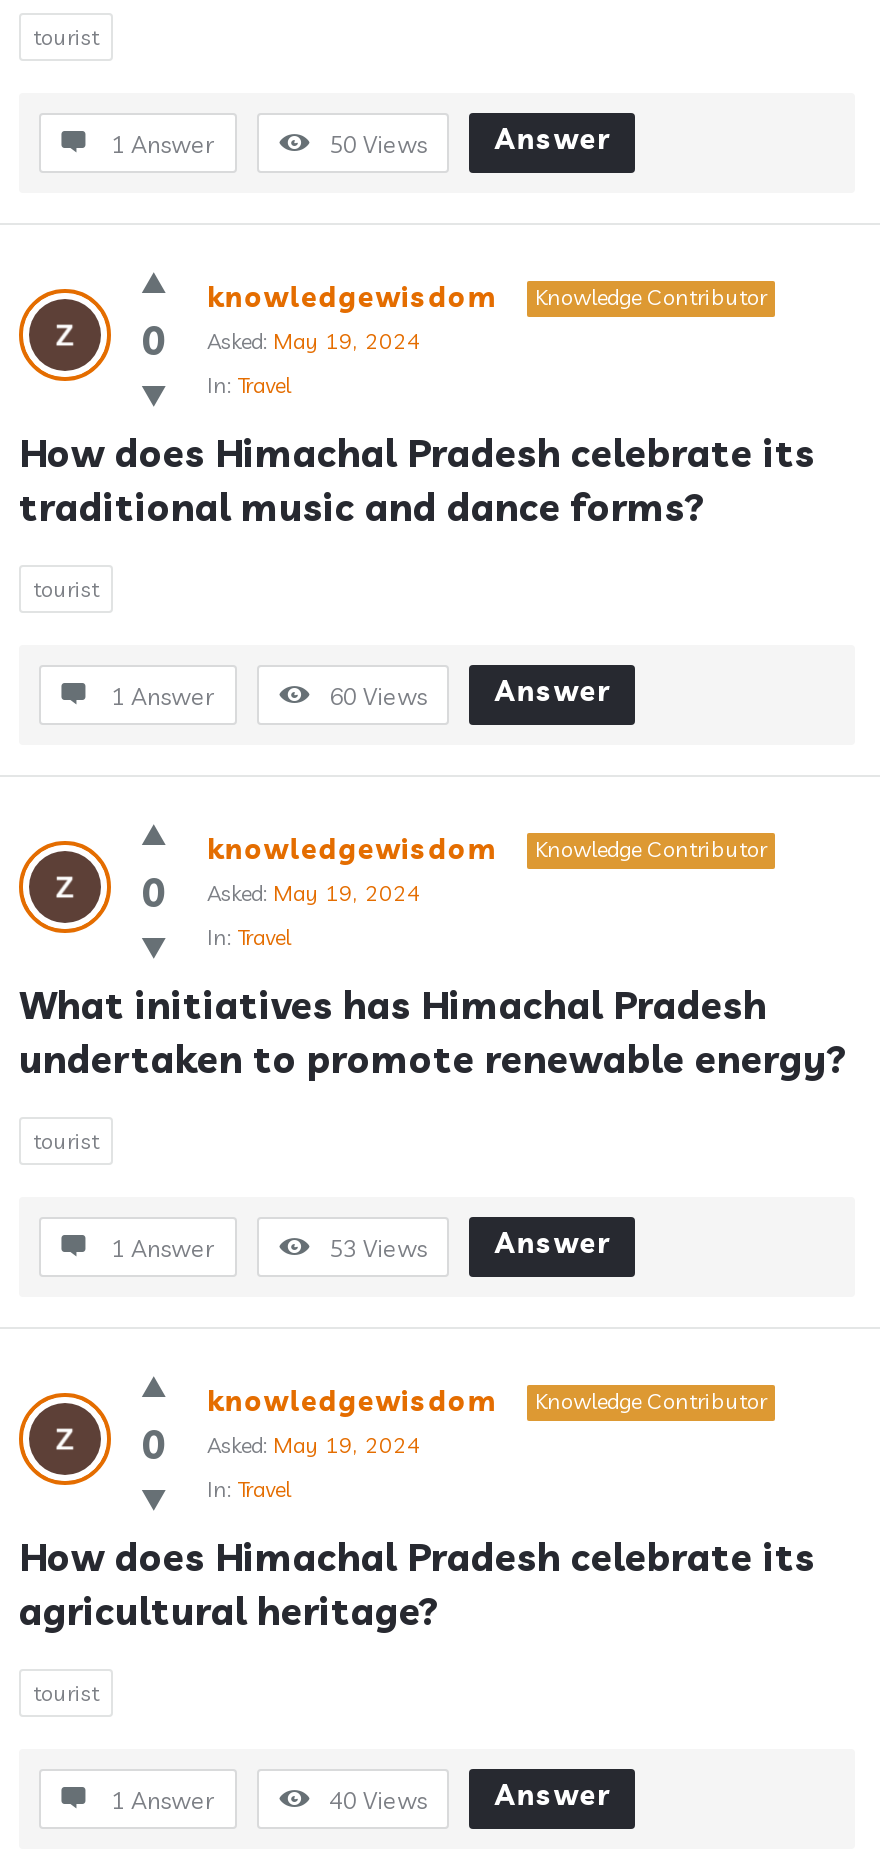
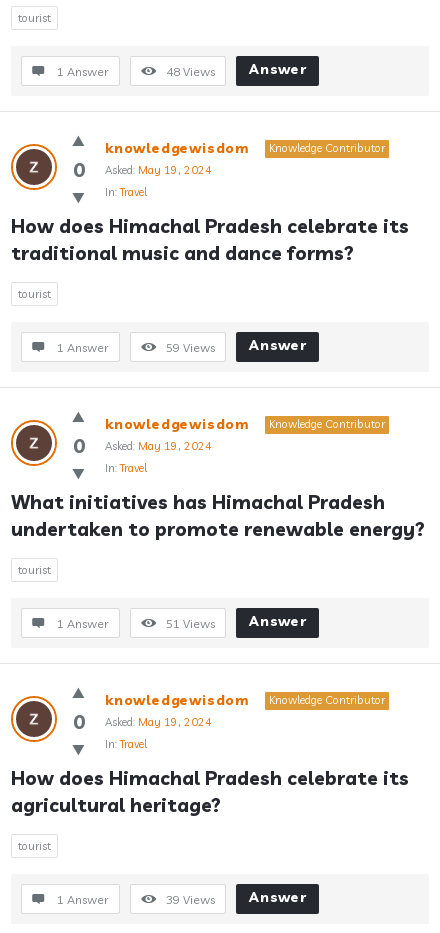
[329,129,427,159] 50 Views -> [166,64,215,79] 48 Views
[329,681,427,711] 60 Views -> [166,340,215,355] 59 Views
[329,1233,427,1263] 53 Views -> [166,616,215,631] 51 Views
[329,1785,427,1815] 40 Views -> [166,892,215,907] 39 Views

